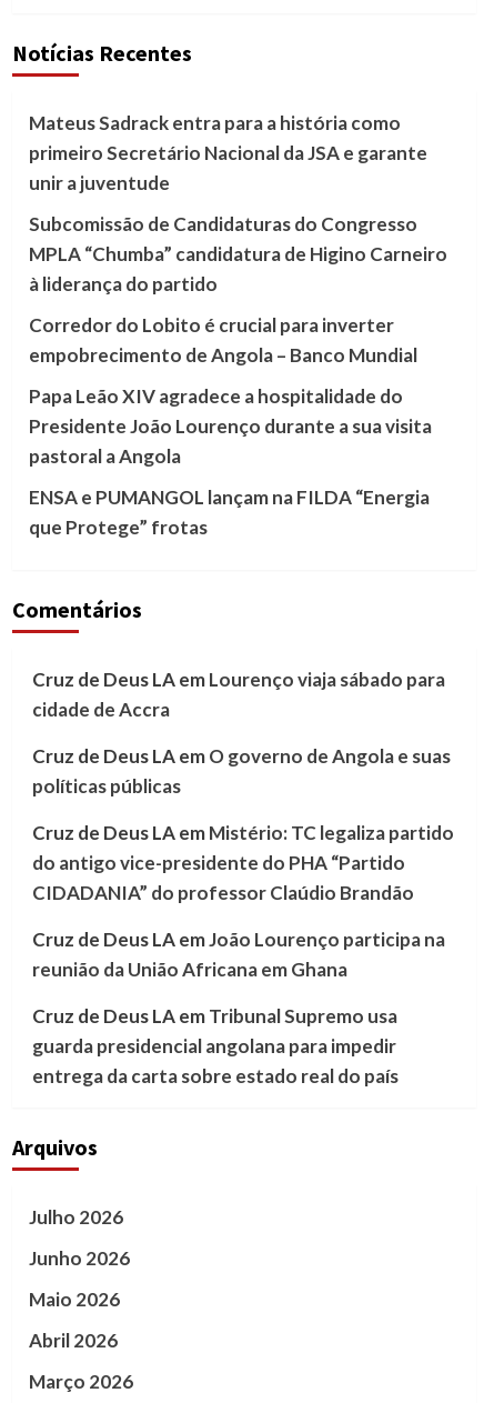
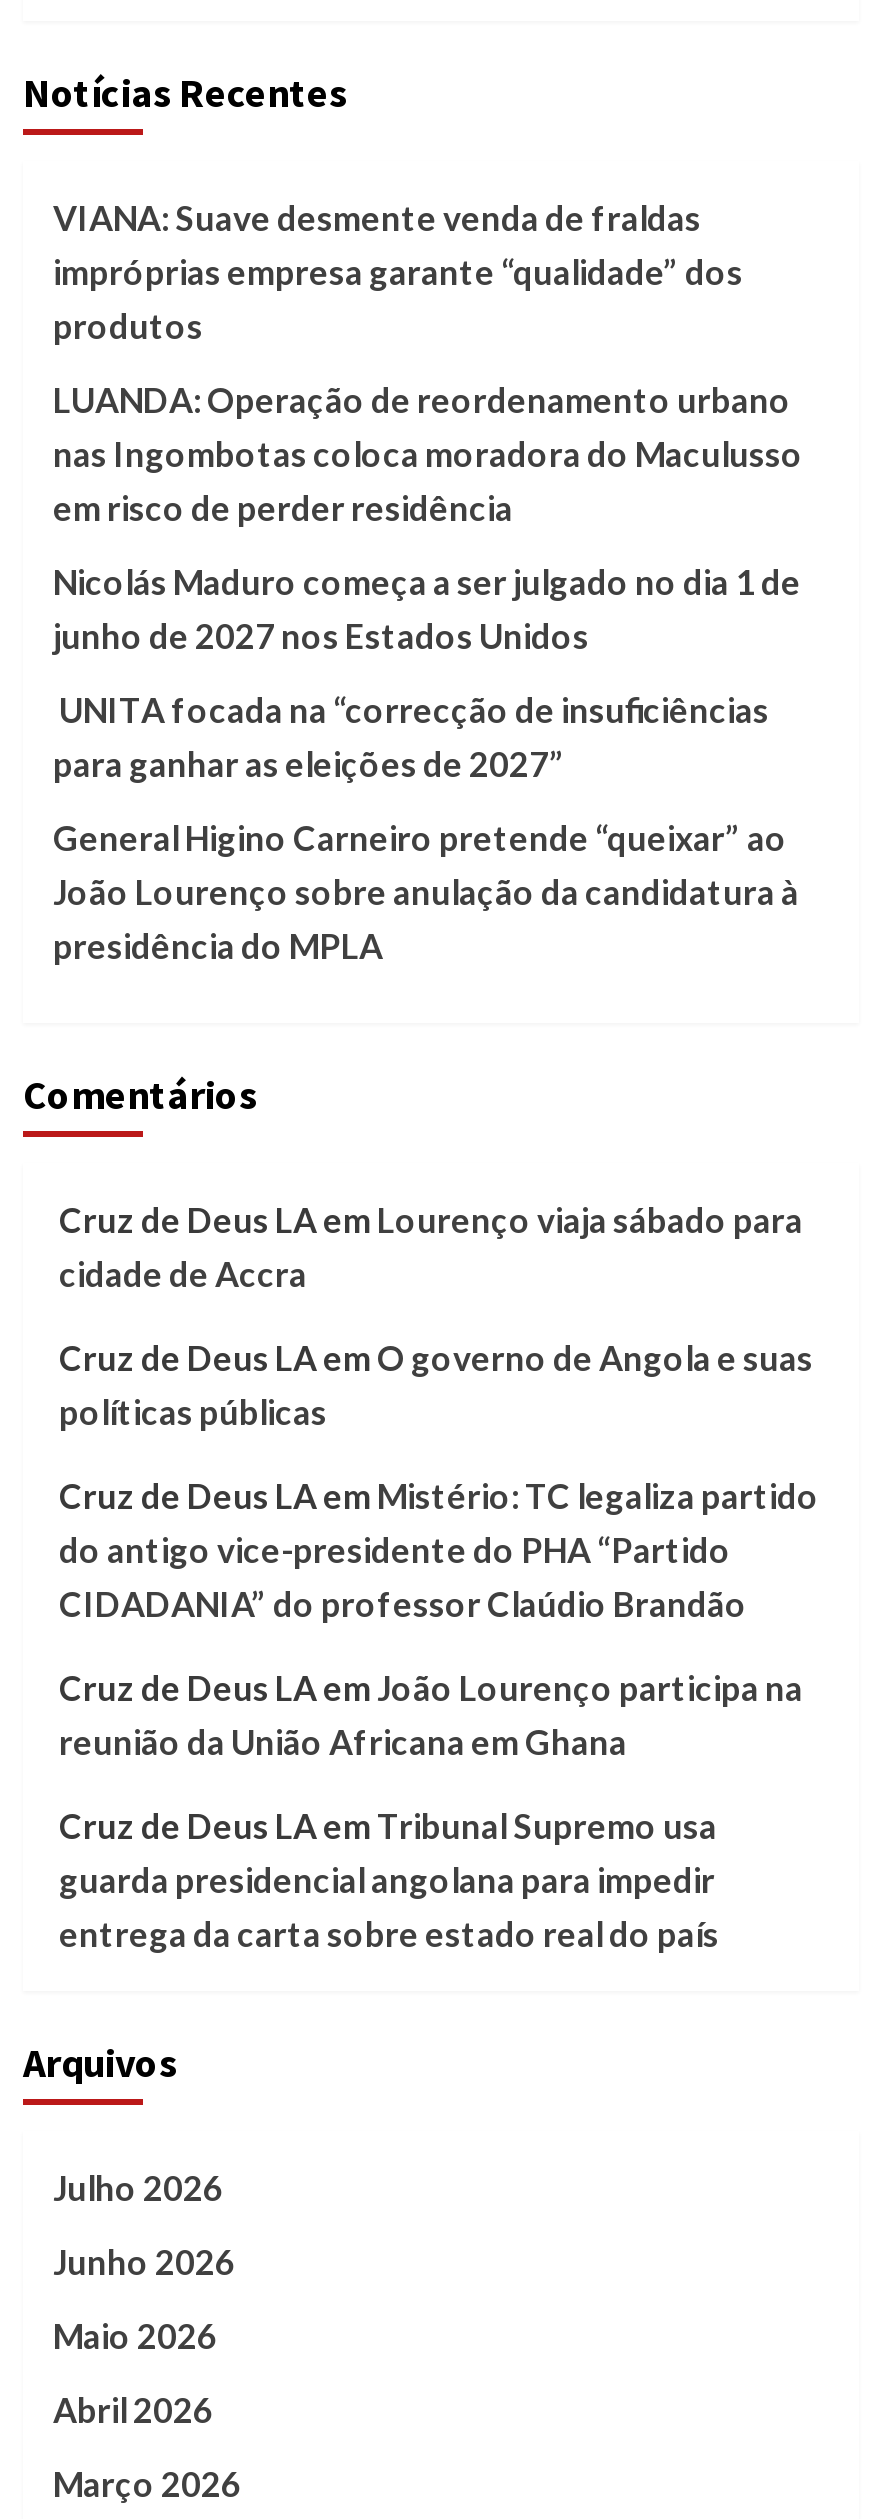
[29,111,427,194] Mateus Sadrack entra para a história como | primeiro Secretário Nacional da JSA e garante | unir a juventude -> [53,197,743,347] VIANA: Suave desmente venda de fraldas | impróprias empresa garante “qualidade” dos | produtos
[29,212,447,295] Subcomissão de Candidaturas do Congresso | MPLA “Chumba” candidatura de Higino Carneiro | à liderança do partido -> [53,379,803,529] LUANDA: Operação de reordenamento urbano | nas Ingombotas coloca moradora do Maculusso | em risco de perder residência
[29,313,417,366] Corredor do Lobito é crucial para inverter | empobrecimento de Angola – Banco Mundial -> [53,561,801,657] Nicolás Maduro começa a ser julgado no dia 1 de | junho de 2027 nos Estados Unidos
[29,384,432,467] Papa Leão XIV agradece a hospitalidade do | Presidente João Lourenço durante a sua visita | pastoral a Angola -> [53,689,769,785] UNITA focada na “correcção de insuficiências | para ganhar as eleições de 2027”
[29,485,430,539] ENSA e PUMANGOL lançam na FILDA “Energia | que Protege” frotas -> [53,817,799,967] General Higino Carneiro pretende “queixar” ao | João Lourenço sobre anulação da candidatura à | presidência do MPLA

